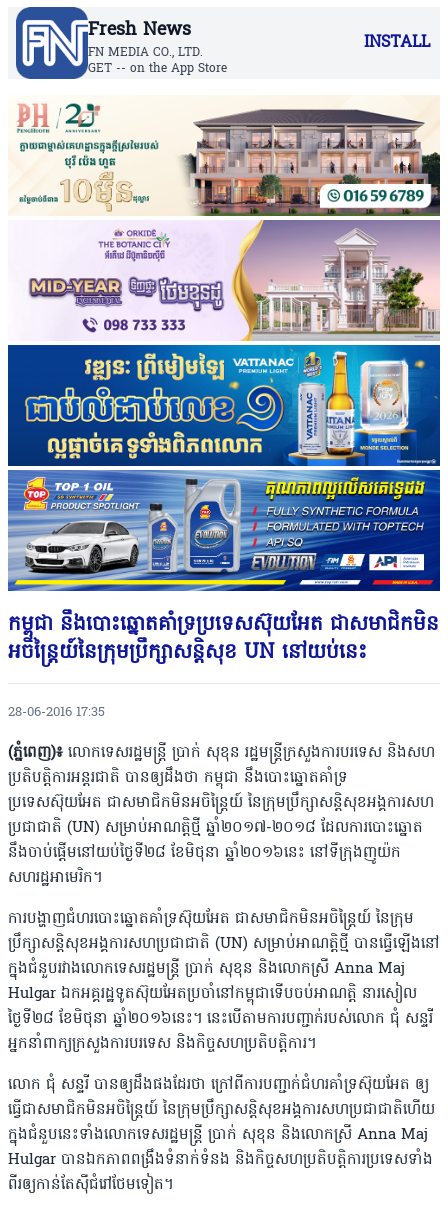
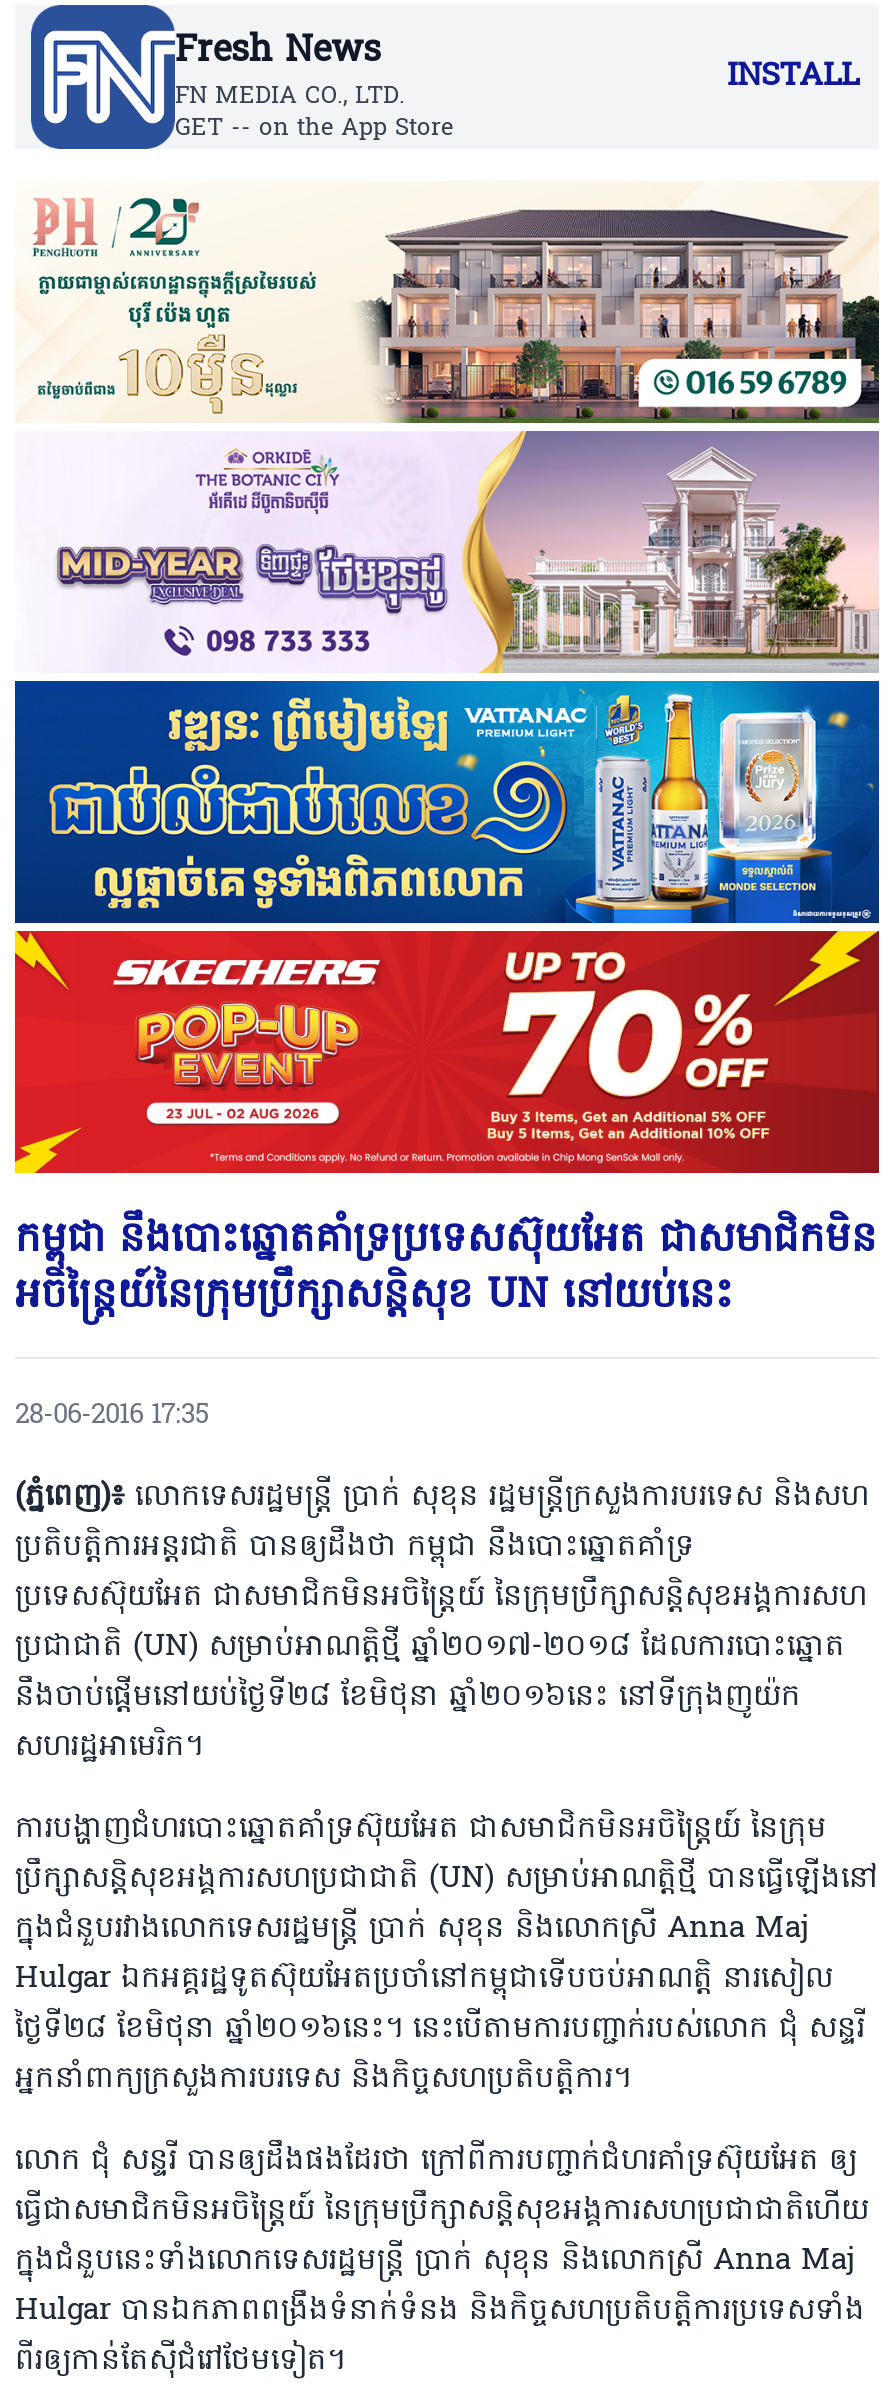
[7,469,441,592] [image] -> [13,929,881,1175] [image]

